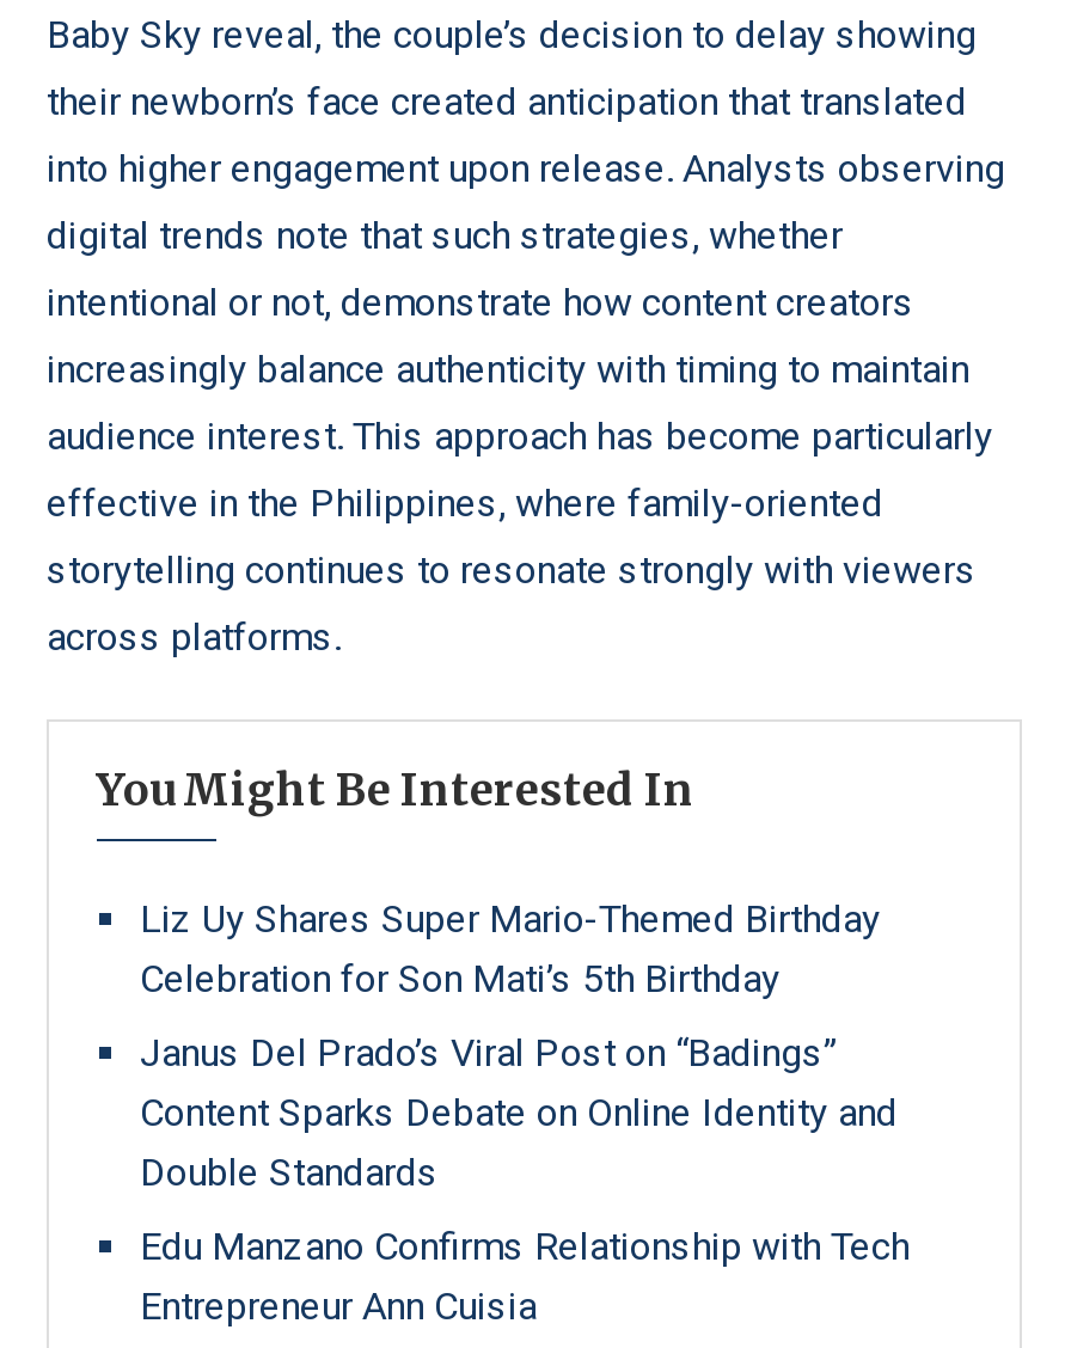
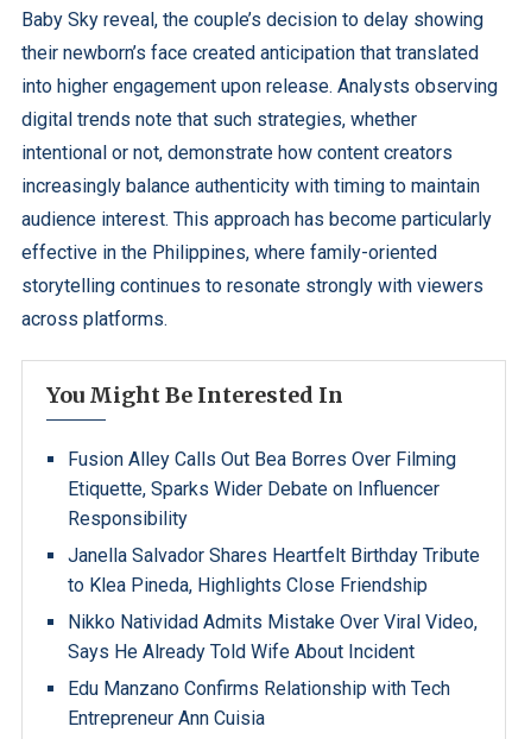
[140,895,898,1194] Liz Uy Shares Super Mario-Themed Birthday | Celebration for Son Mati’s 5th Birthday | Janus Del Prado’s Viral Post on “Badings” | Content Sparks Debate on Online Identity and | Double Standards -> [68,447,480,662] Fusion Alley Calls Out Bea Borres Over Filming | Etiquette, Sparks Wider Debate on Influencer | Responsibility | Janella Salvador Shares Heartfelt Birthday Tribute | to Klea Pineda, Highlights Close Friendship | Nikko Natividad Admits Mistake Over Viral Video, | Says He Already Told Wife About Incident

